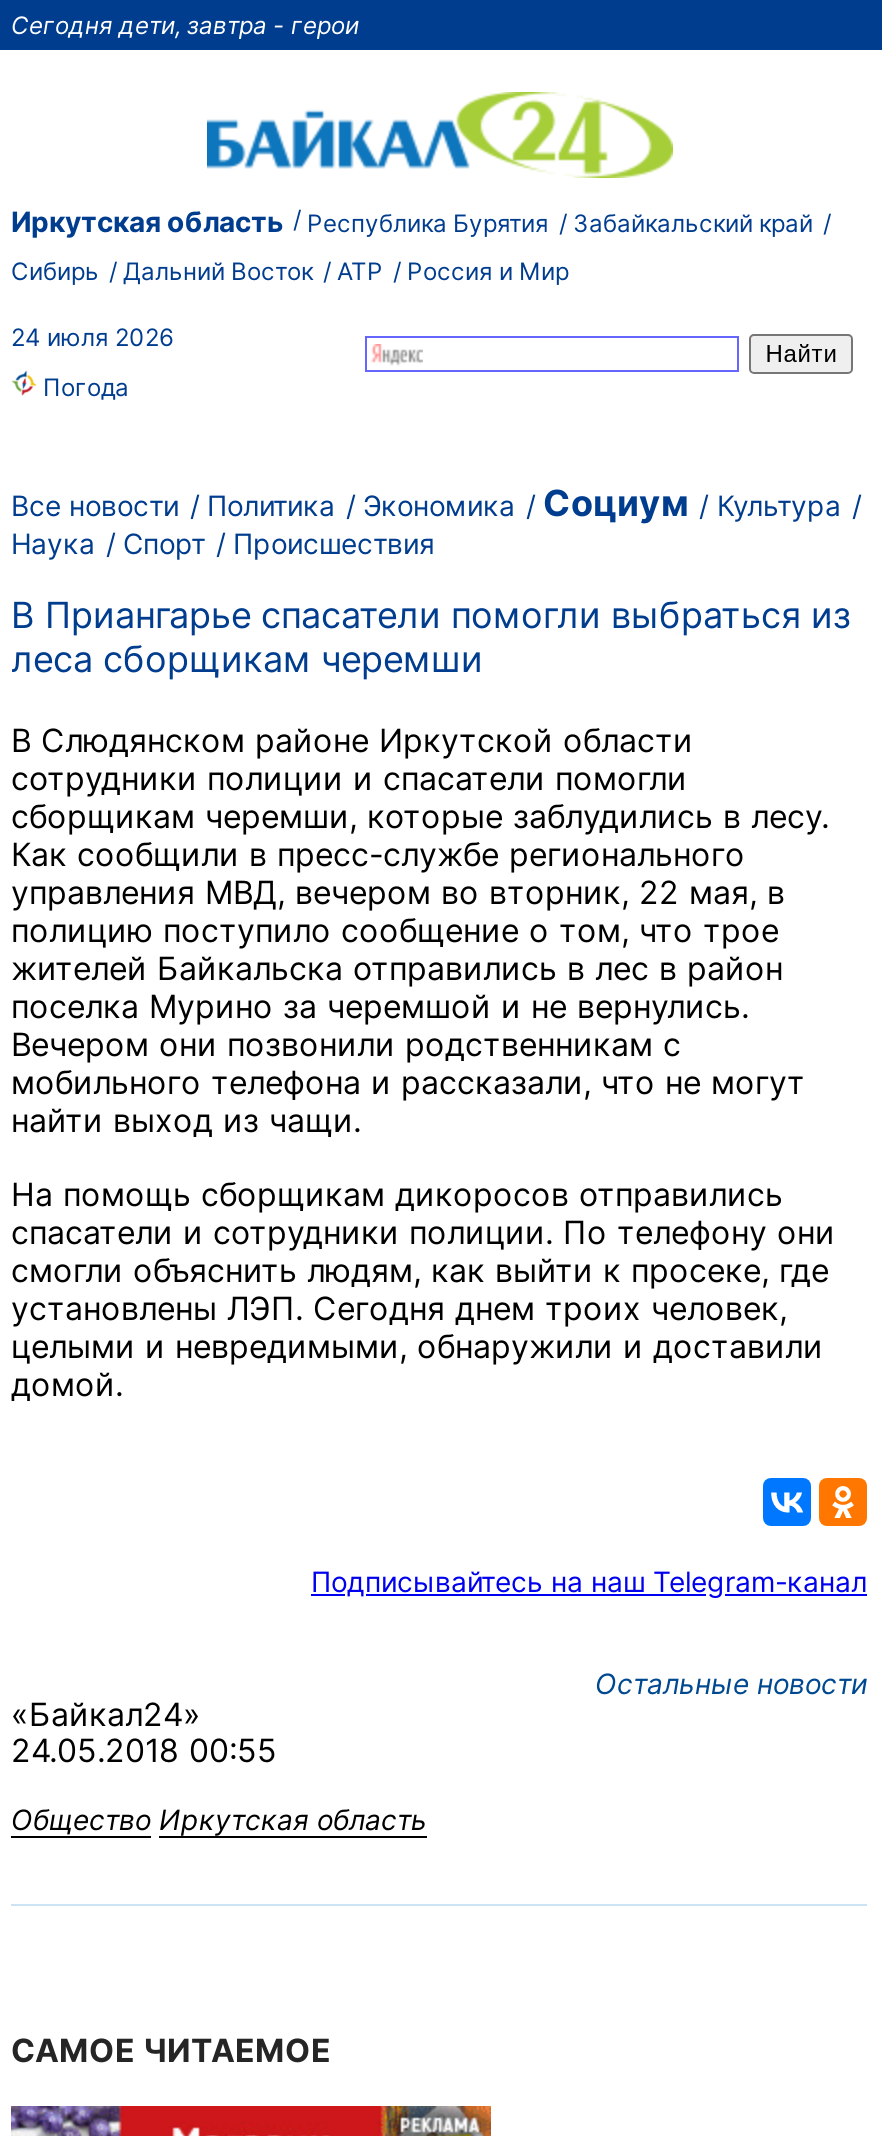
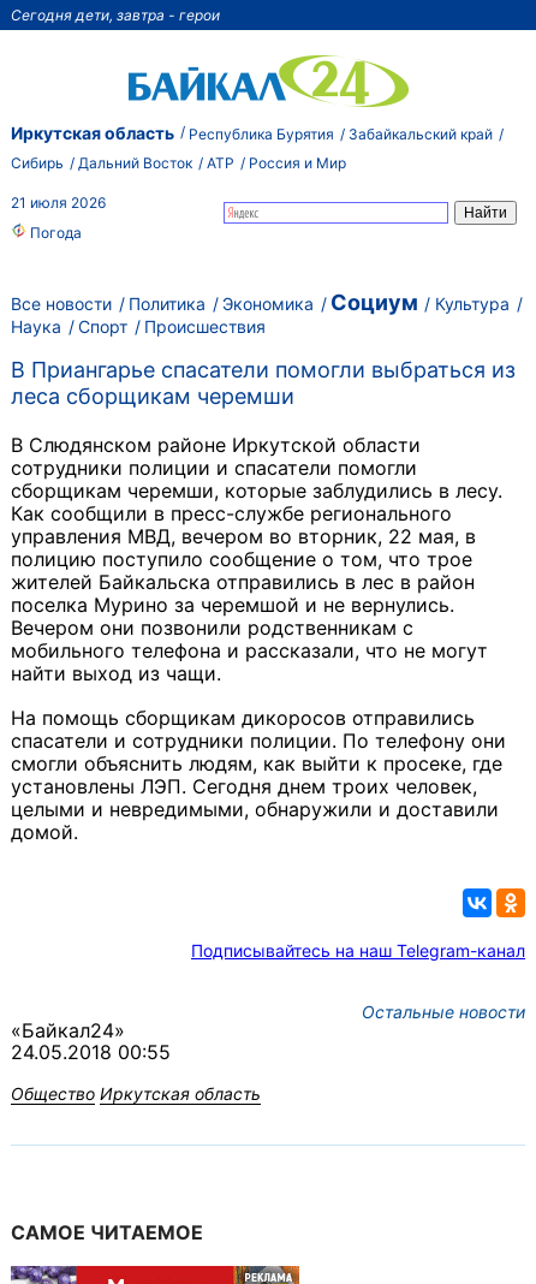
[11,322,173,352] 24 июля 2026 -> [11,194,106,212] 21 июля 2026

